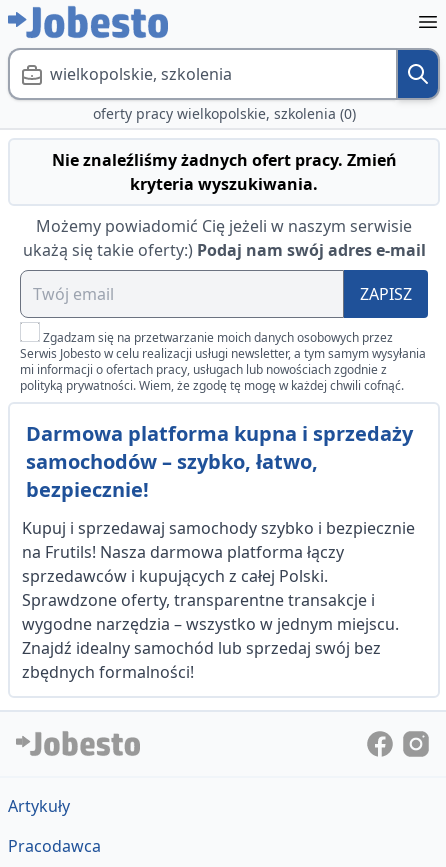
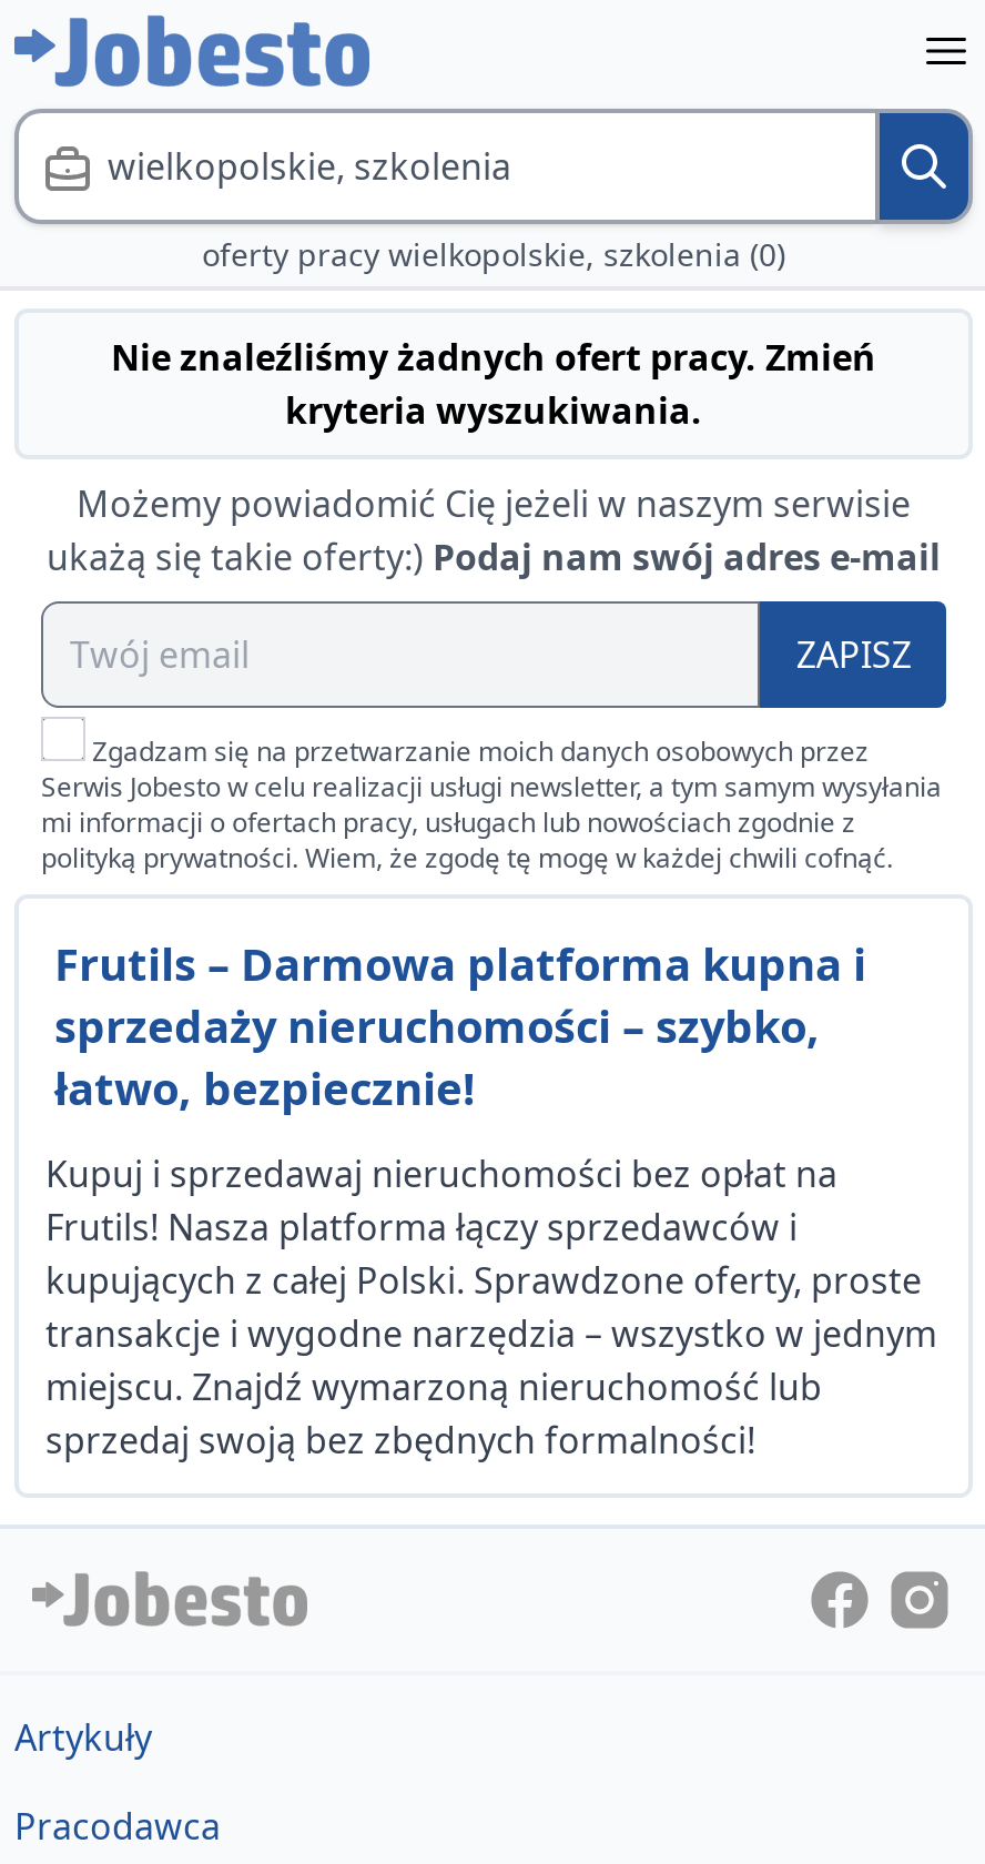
[26,420,413,503] Darmowa platforma kupna i sprzedaży | samochodów – szybko, łatwo, | bezpiecznie! -> [54,934,866,1118] Frutils – Darmowa platforma kupna i | sprzedaży nieruchomości – szybko, | łatwo, bezpiecznie!
[22,517,415,683] Kupuj i sprzedawaj samochody szybko i bezpiecznie | na Frutils! Nasza darmowa platforma łączy | sprzedawców i kupujących z całej Polski. | Sprawdzone oferty, transparentne transakcje i | wygodne narzędzia – wszystko w jednym miejscu. | Znajdź idealny samochód lub sprzedaj swój bez | zbędnych formalności! -> [45,1149,937,1465] Kupuj i sprzedawaj nieruchomości bez opłat na | Frutils! Nasza platforma łączy sprzedawców i | kupujących z całej Polski. Sprawdzone oferty, proste | transakcje i wygodne narzędzia – wszystko w jednym | miejscu. Znajdź wymarzoną nieruchomość lub | sprzedaj swoją bez zbędnych formalności!

